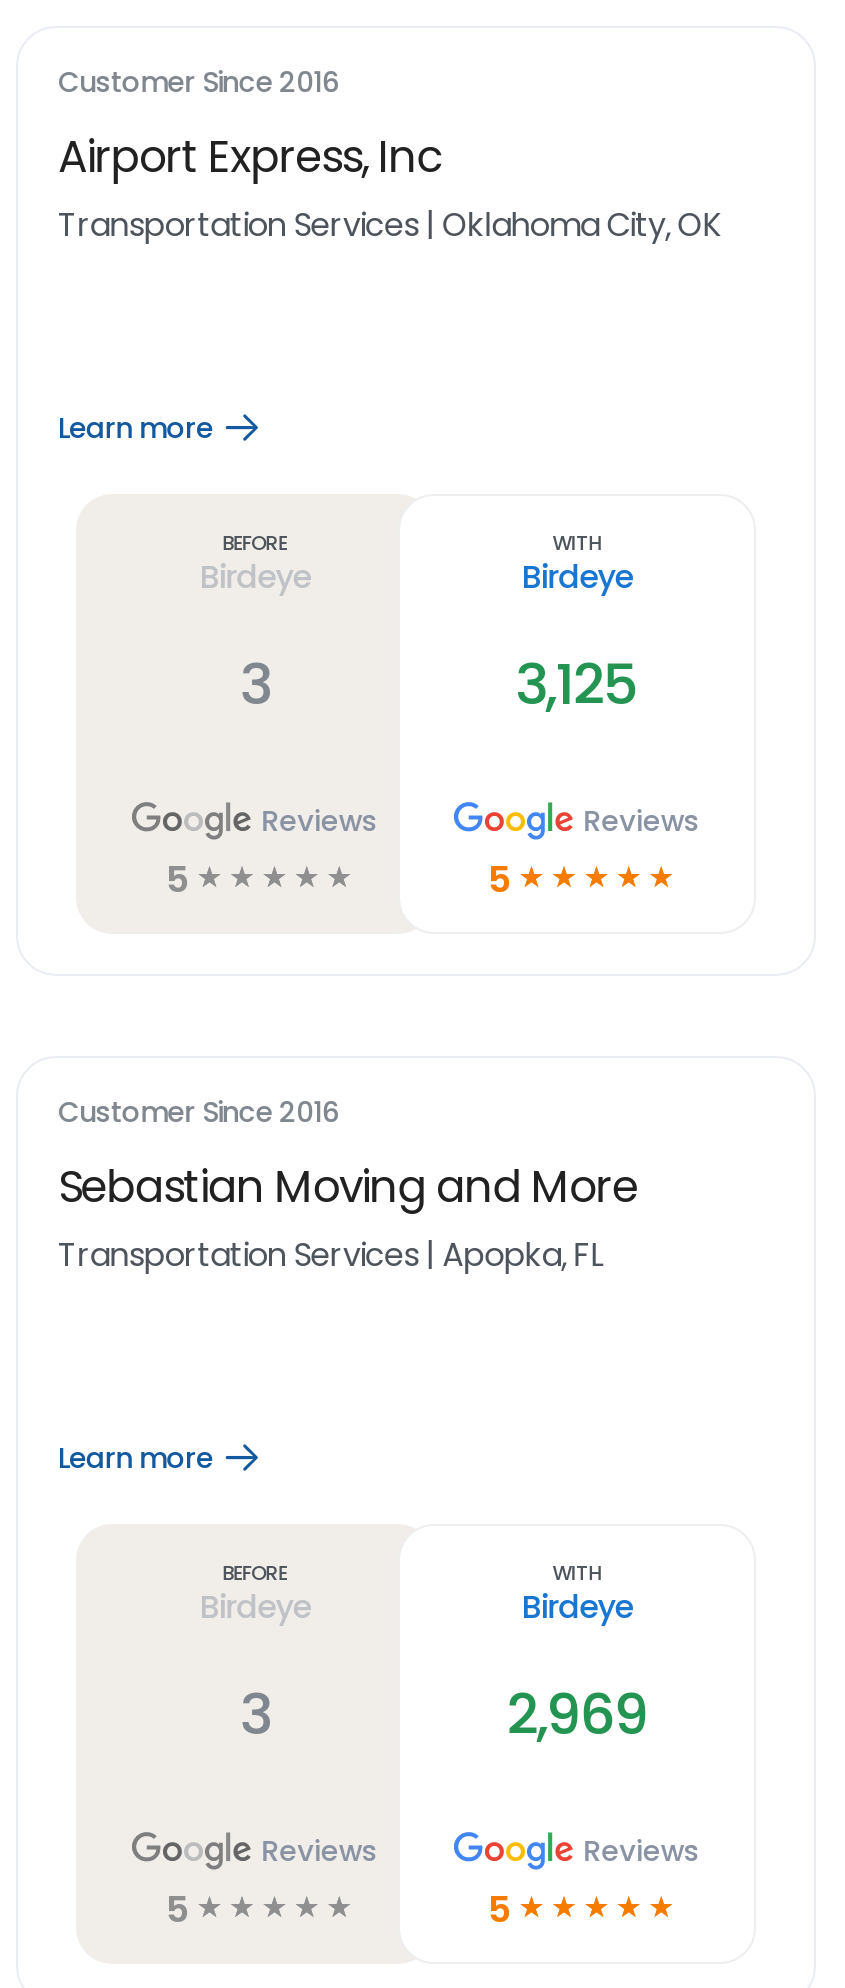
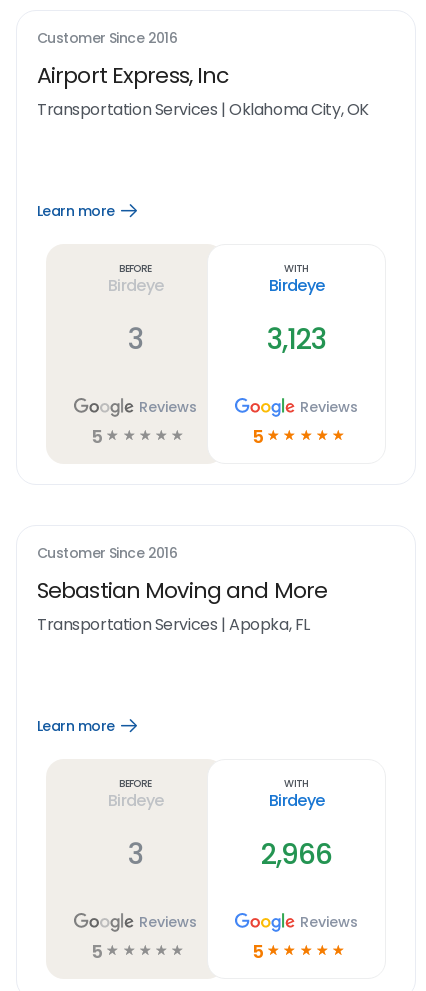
[516,645,638,723] 3,125 -> [267,319,326,358] 3,123
[507,1675,647,1753] 2,969 -> [261,834,332,873] 2,966

